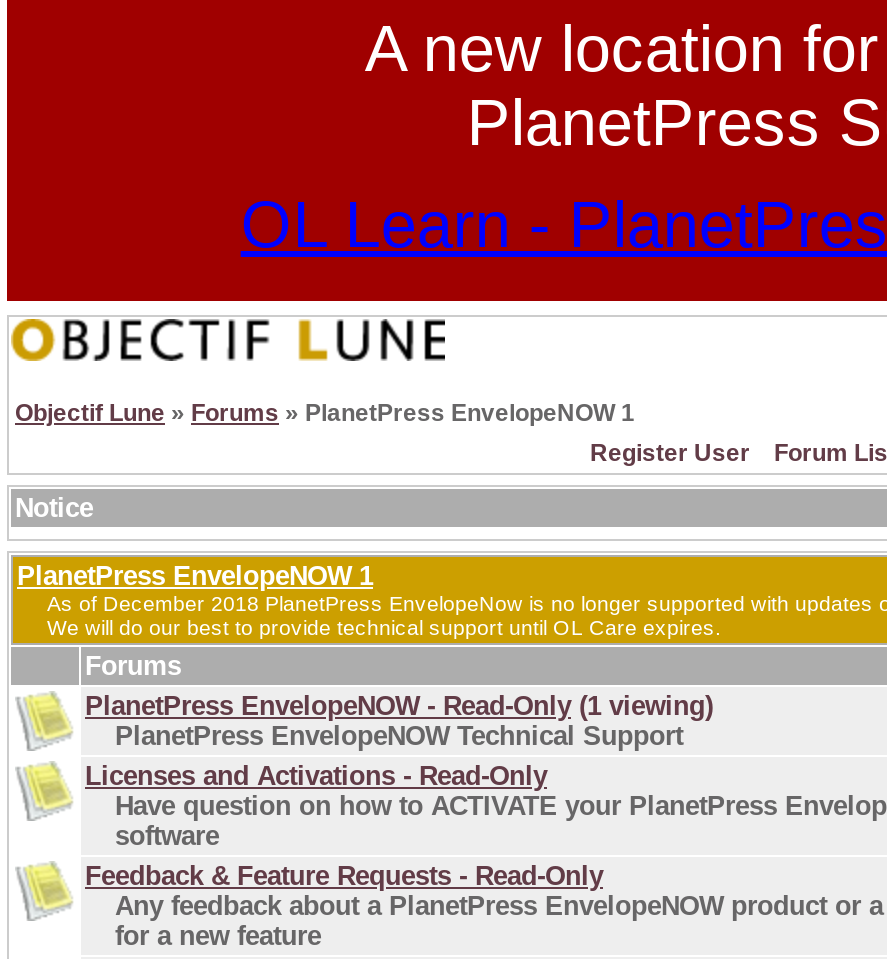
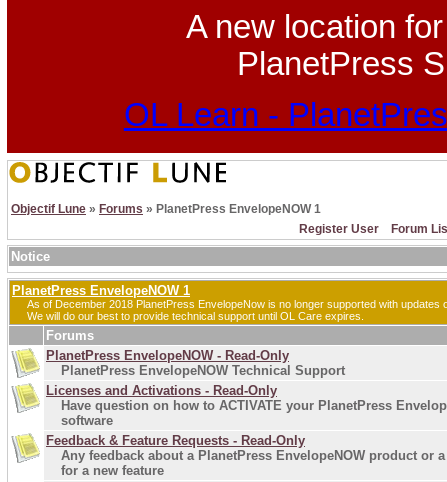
[85,691,713,721] PlanetPress EnvelopeNOW - Read-Only (1 viewing) -> [46,348,289,363] PlanetPress EnvelopeNOW - Read-Only

